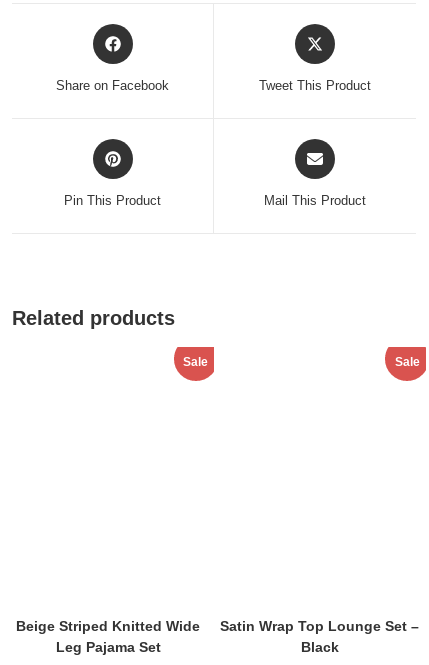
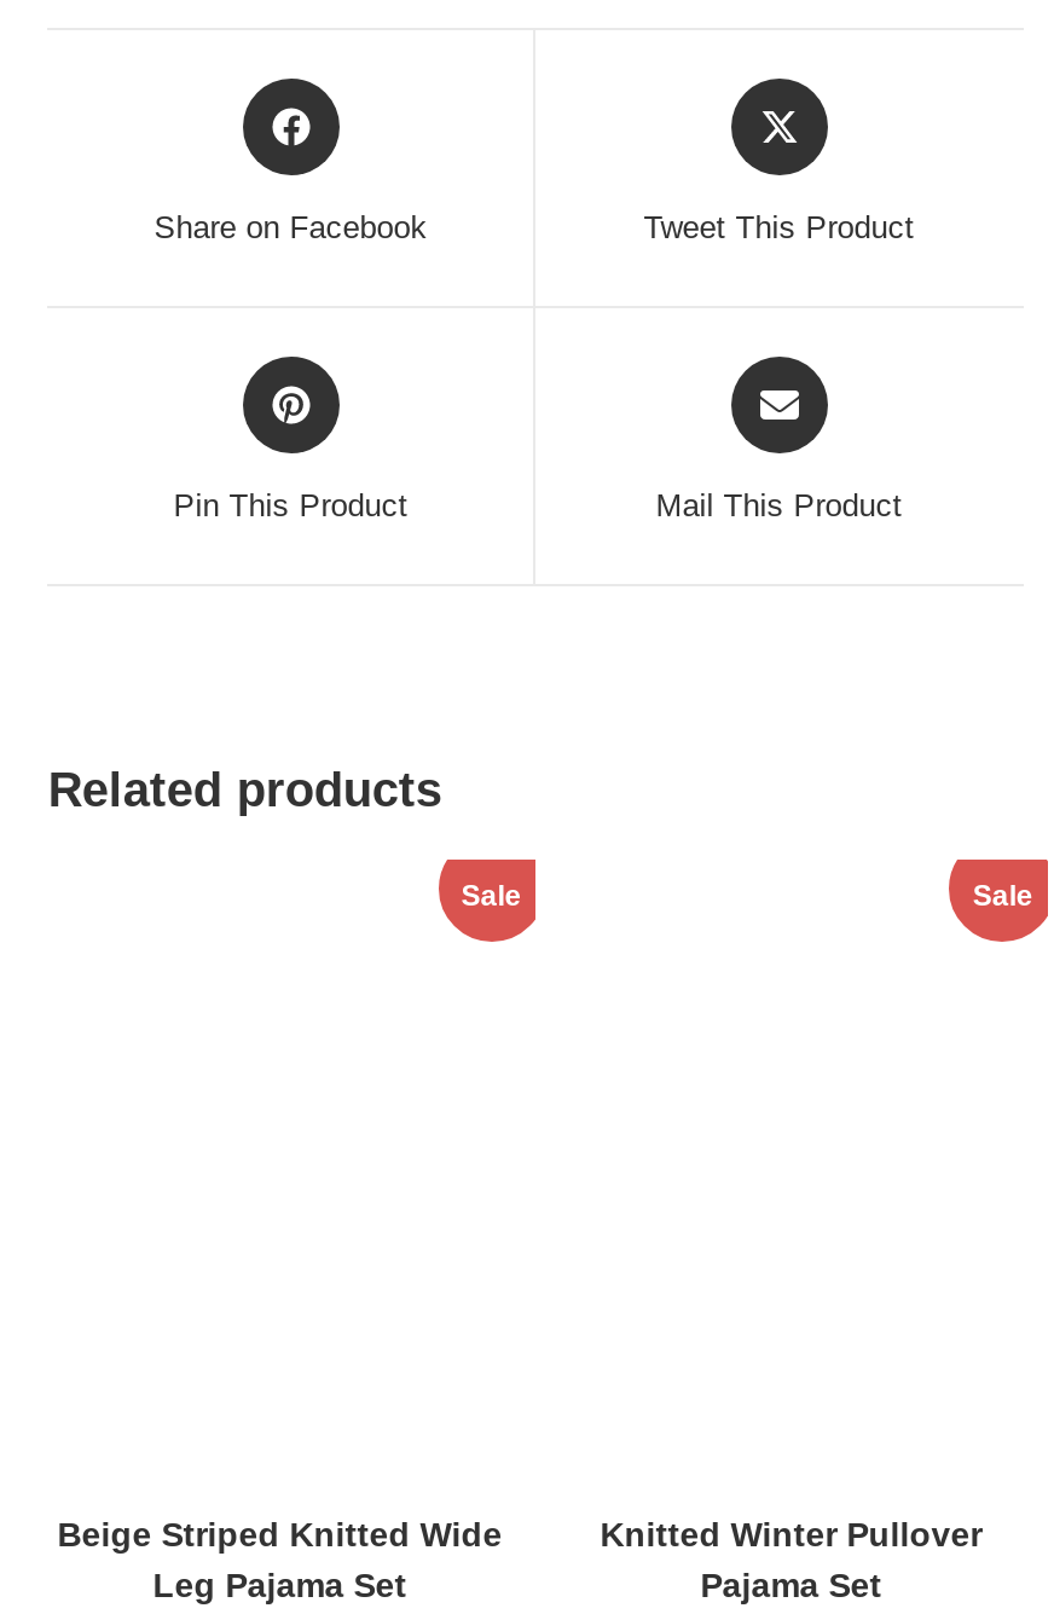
[220,617,419,654] Satin Wrap Top Lounge Set – | Black -> [600,1514,982,1603] Knitted Winter Pullover | Pajama Set

